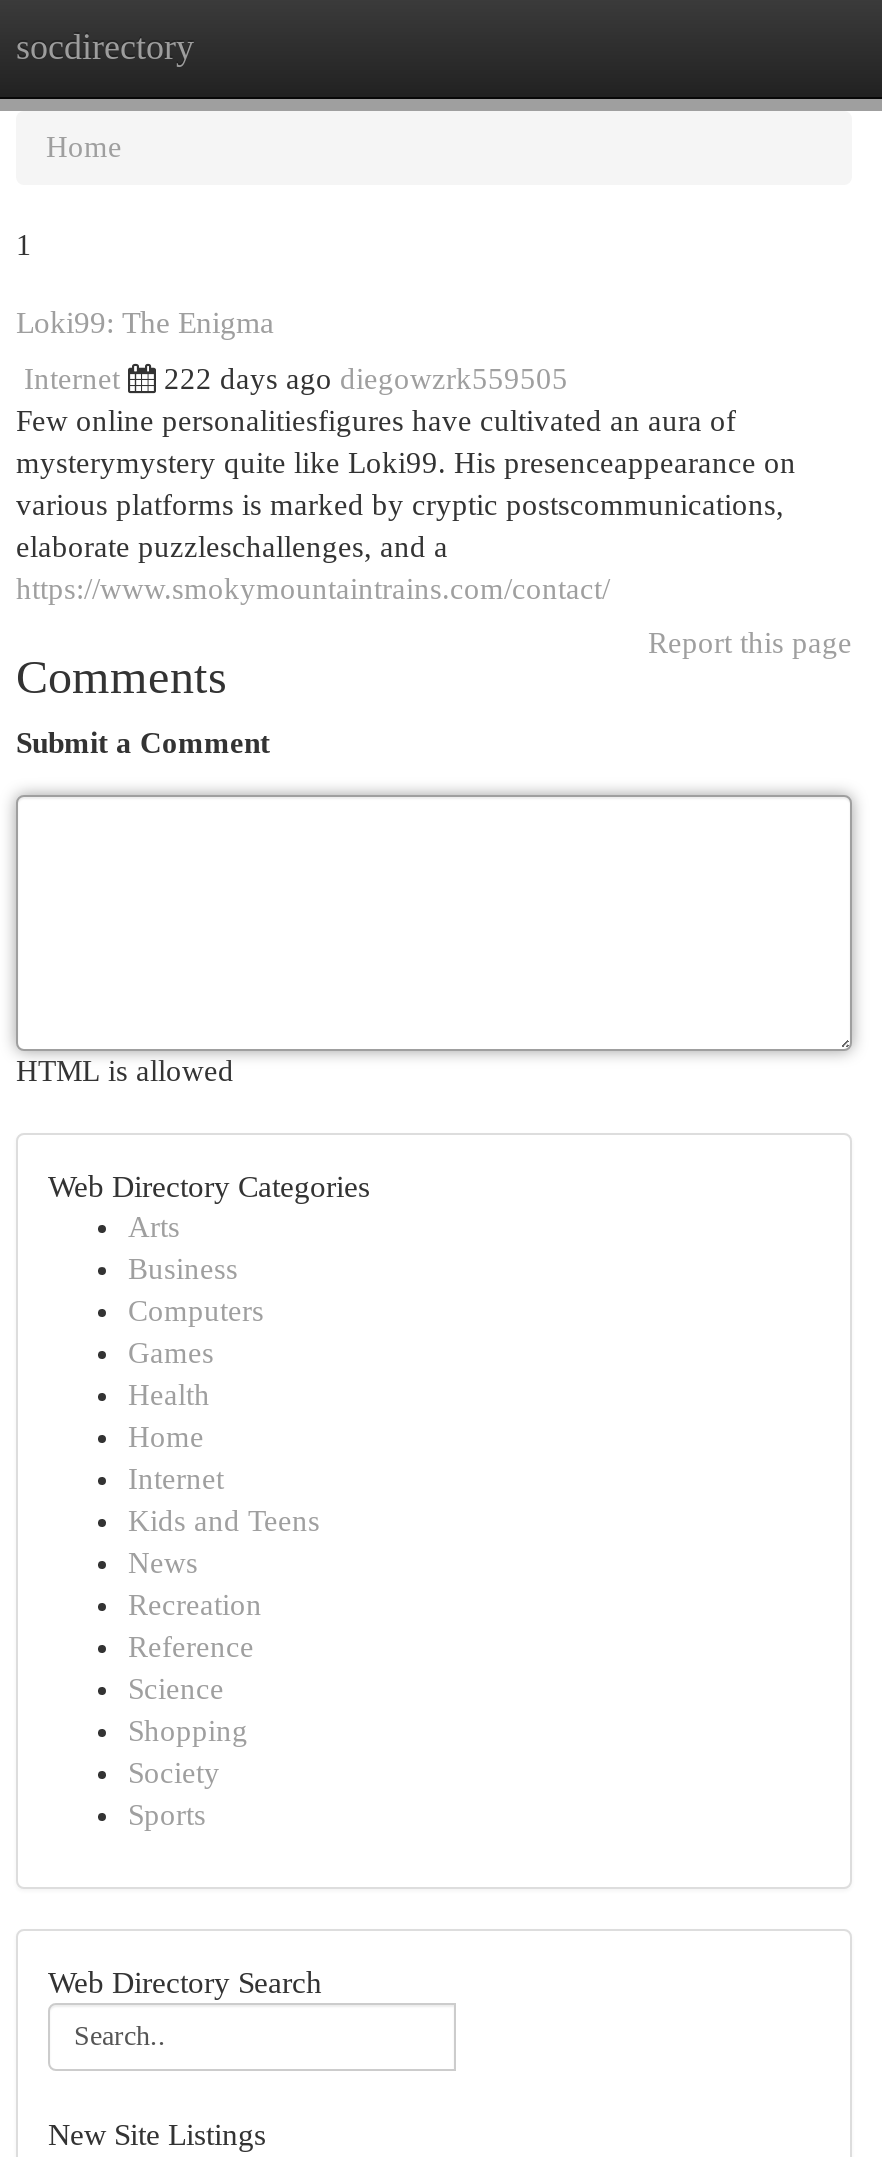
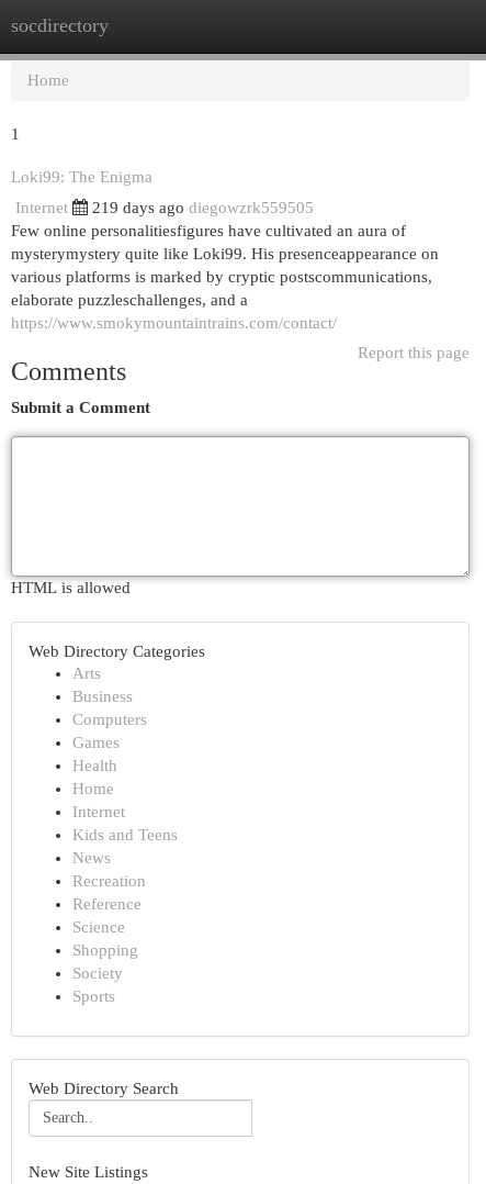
[164,363,568,395] 222 days ago diegowzrk559505 -> [92,199,314,216] 219 days ago diegowzrk559505

